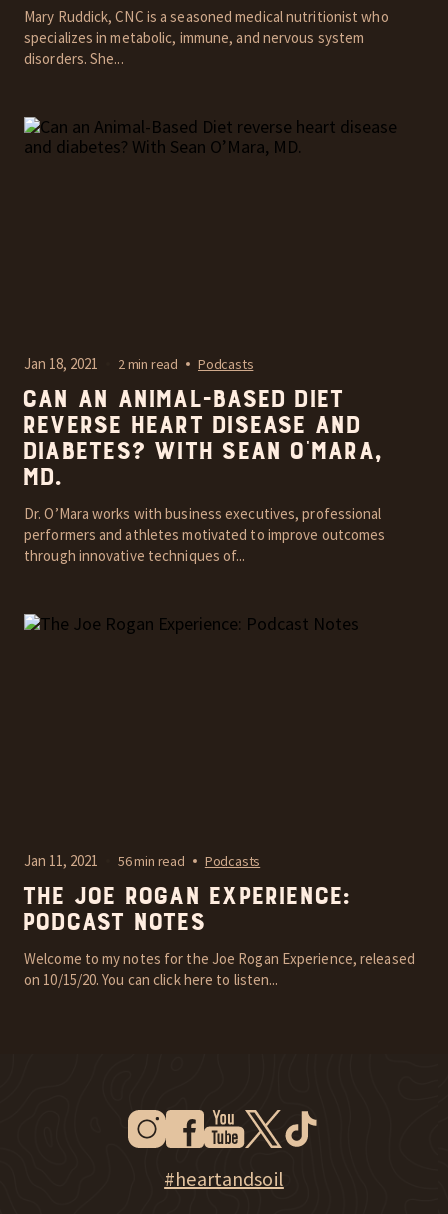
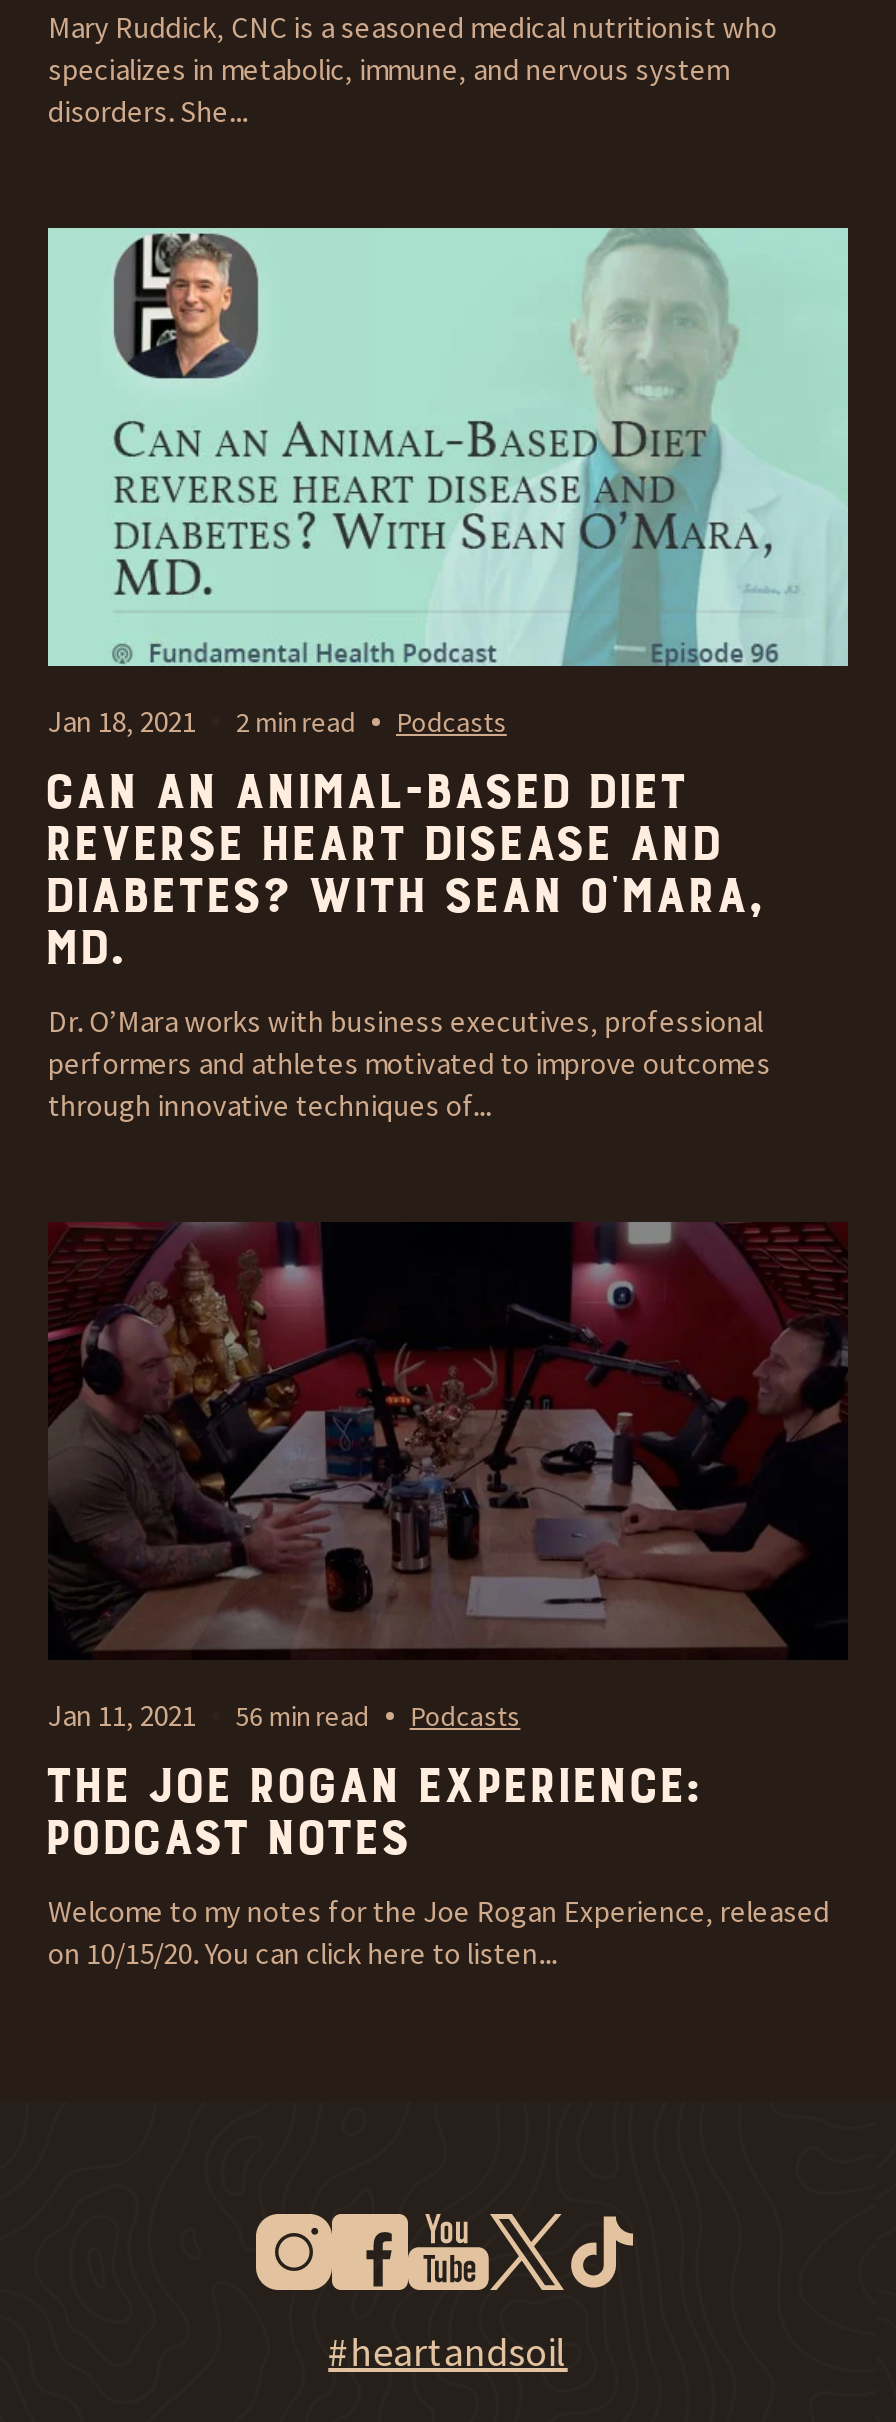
none -> [46,226,850,668] [image]
none -> [48,1220,848,1660] [image]

